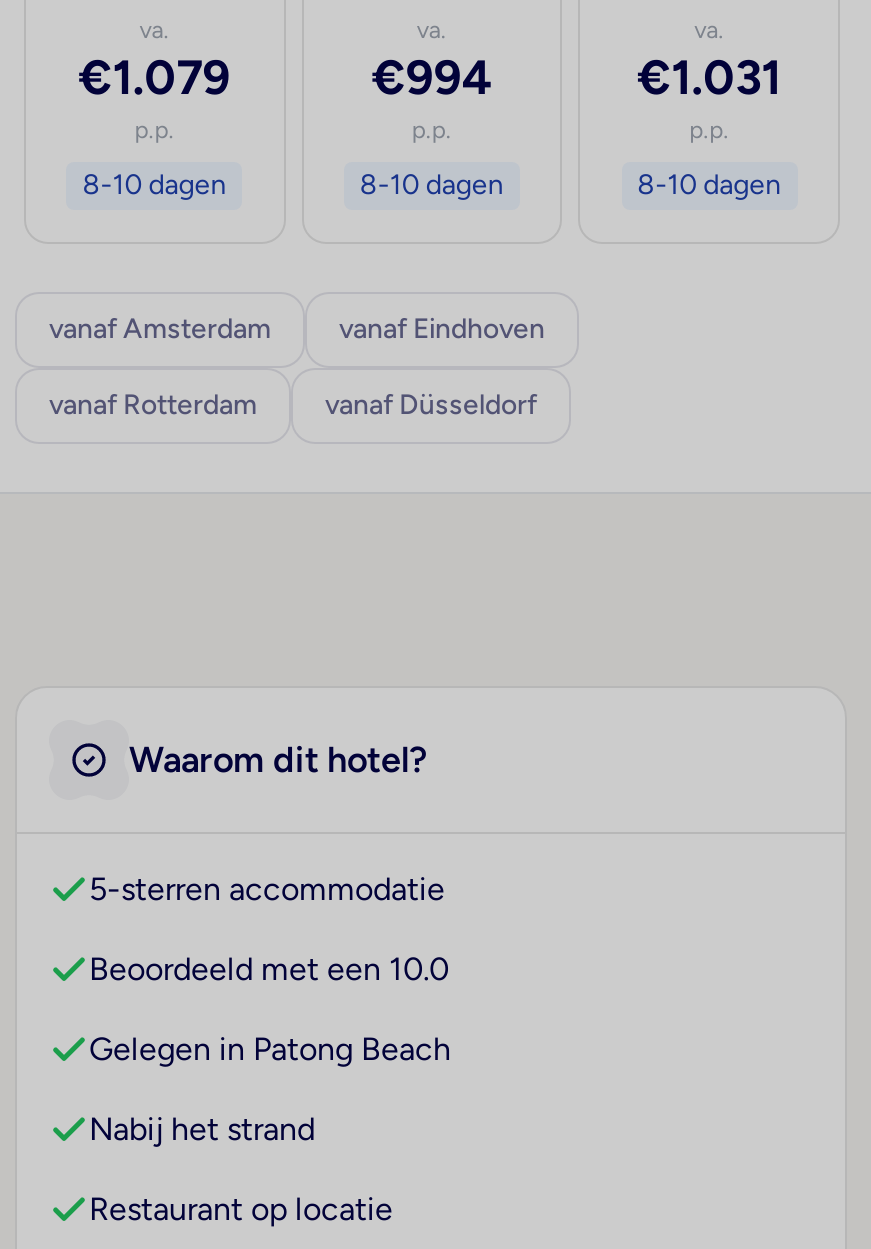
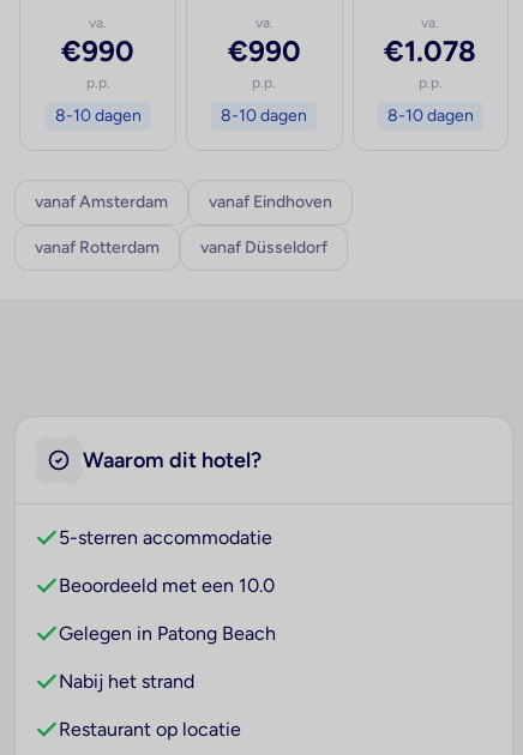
[78,49,230,107] €1.079 -> [61,34,134,69] €990
[371,49,491,107] €994 -> [228,34,301,69] €990
[636,49,780,107] €1.031 -> [384,34,477,69] €1.078

